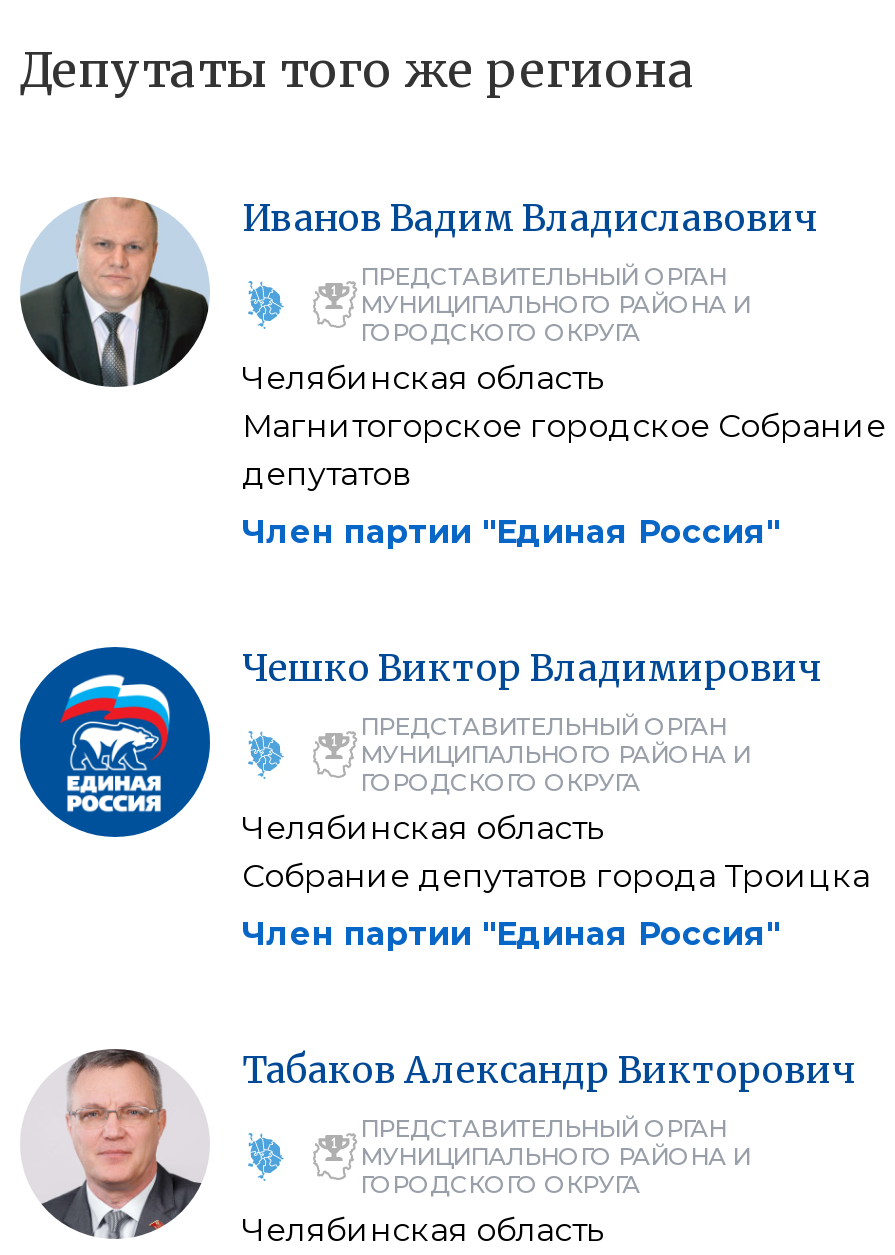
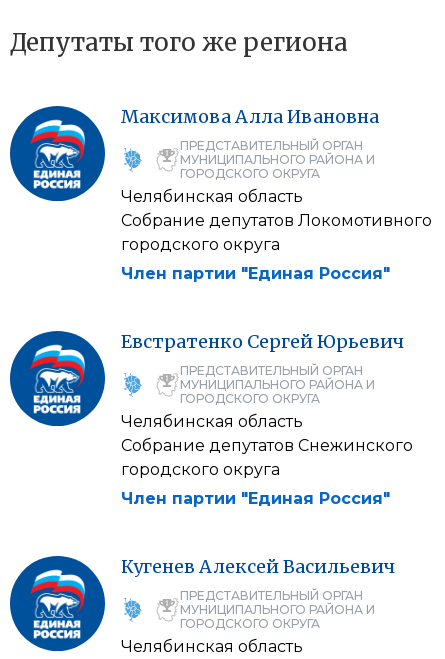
[20,195,816,387] [image] | Иванов Вадим Владиславович -> [10,105,379,201] [image] | Максимова Алла Ивановна
[242,407,886,493] Магнитогорское городское Собрание | депутатов -> [121,211,432,254] Собрание депутатов Локомотивного | городского округа
[242,645,820,691] Чешко Виктор Владимирович -> [121,330,404,353] Евстратенко Сергей Юрьевич
[242,857,870,895] Собрание депутатов города Троицка -> [121,436,413,479] Собрание депутатов Снежинского | городского округа
[20,1047,854,1241] [image] | Табаков Александр Викторович -> [9,555,395,652] [image] | Кугенев Алексей Васильевич

